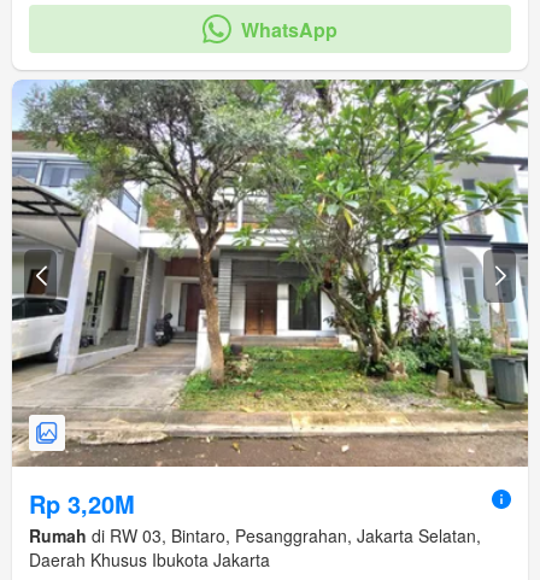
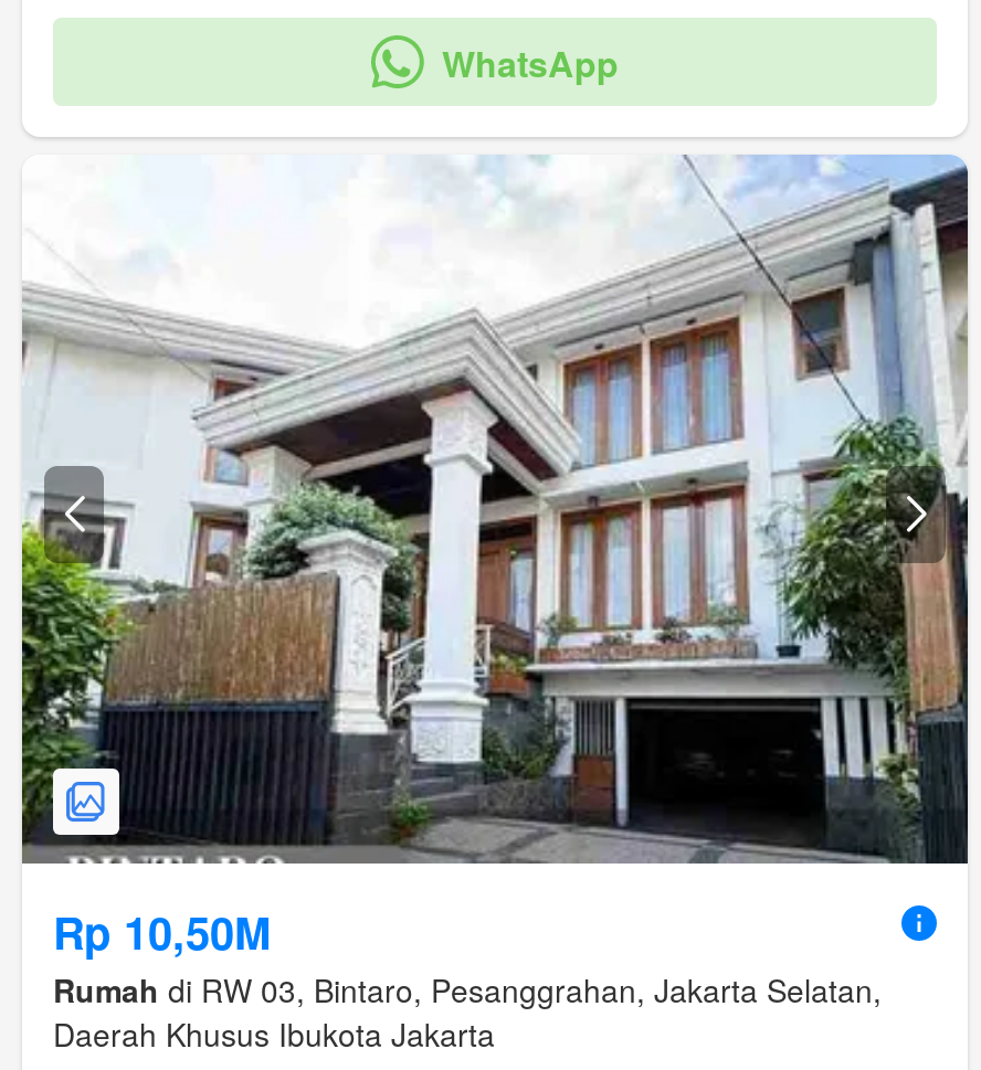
[11,78,529,521] [image] | Rp 3,20M -> [20,155,970,964] [image] | Rp 10,50M

